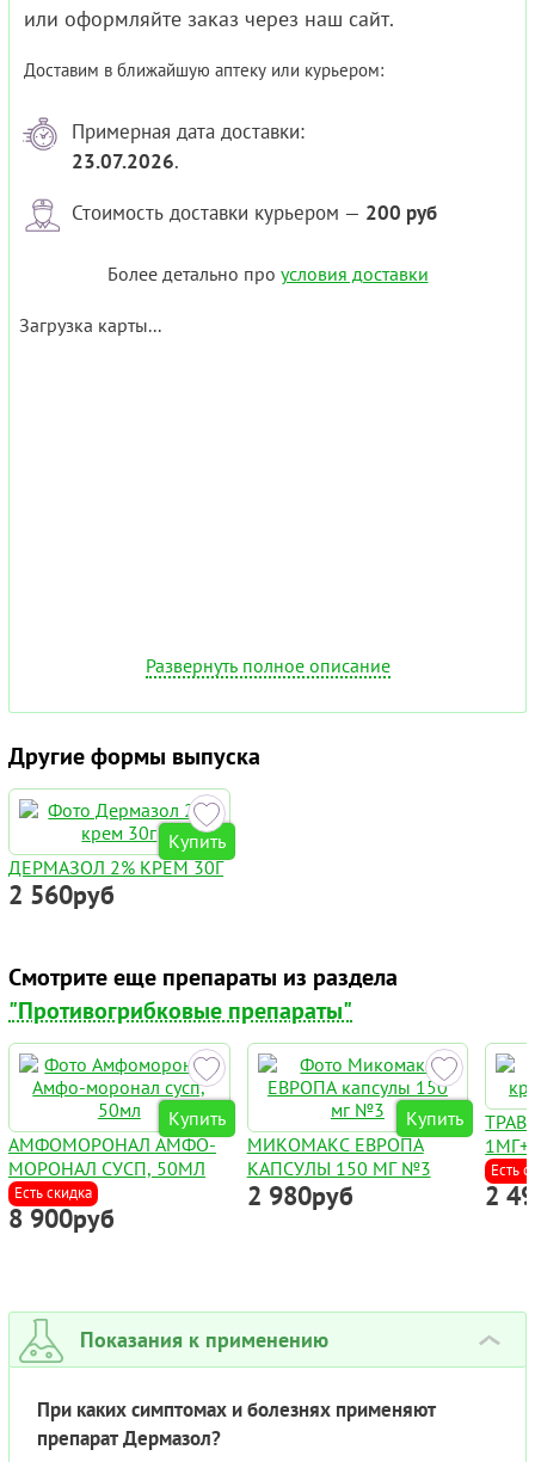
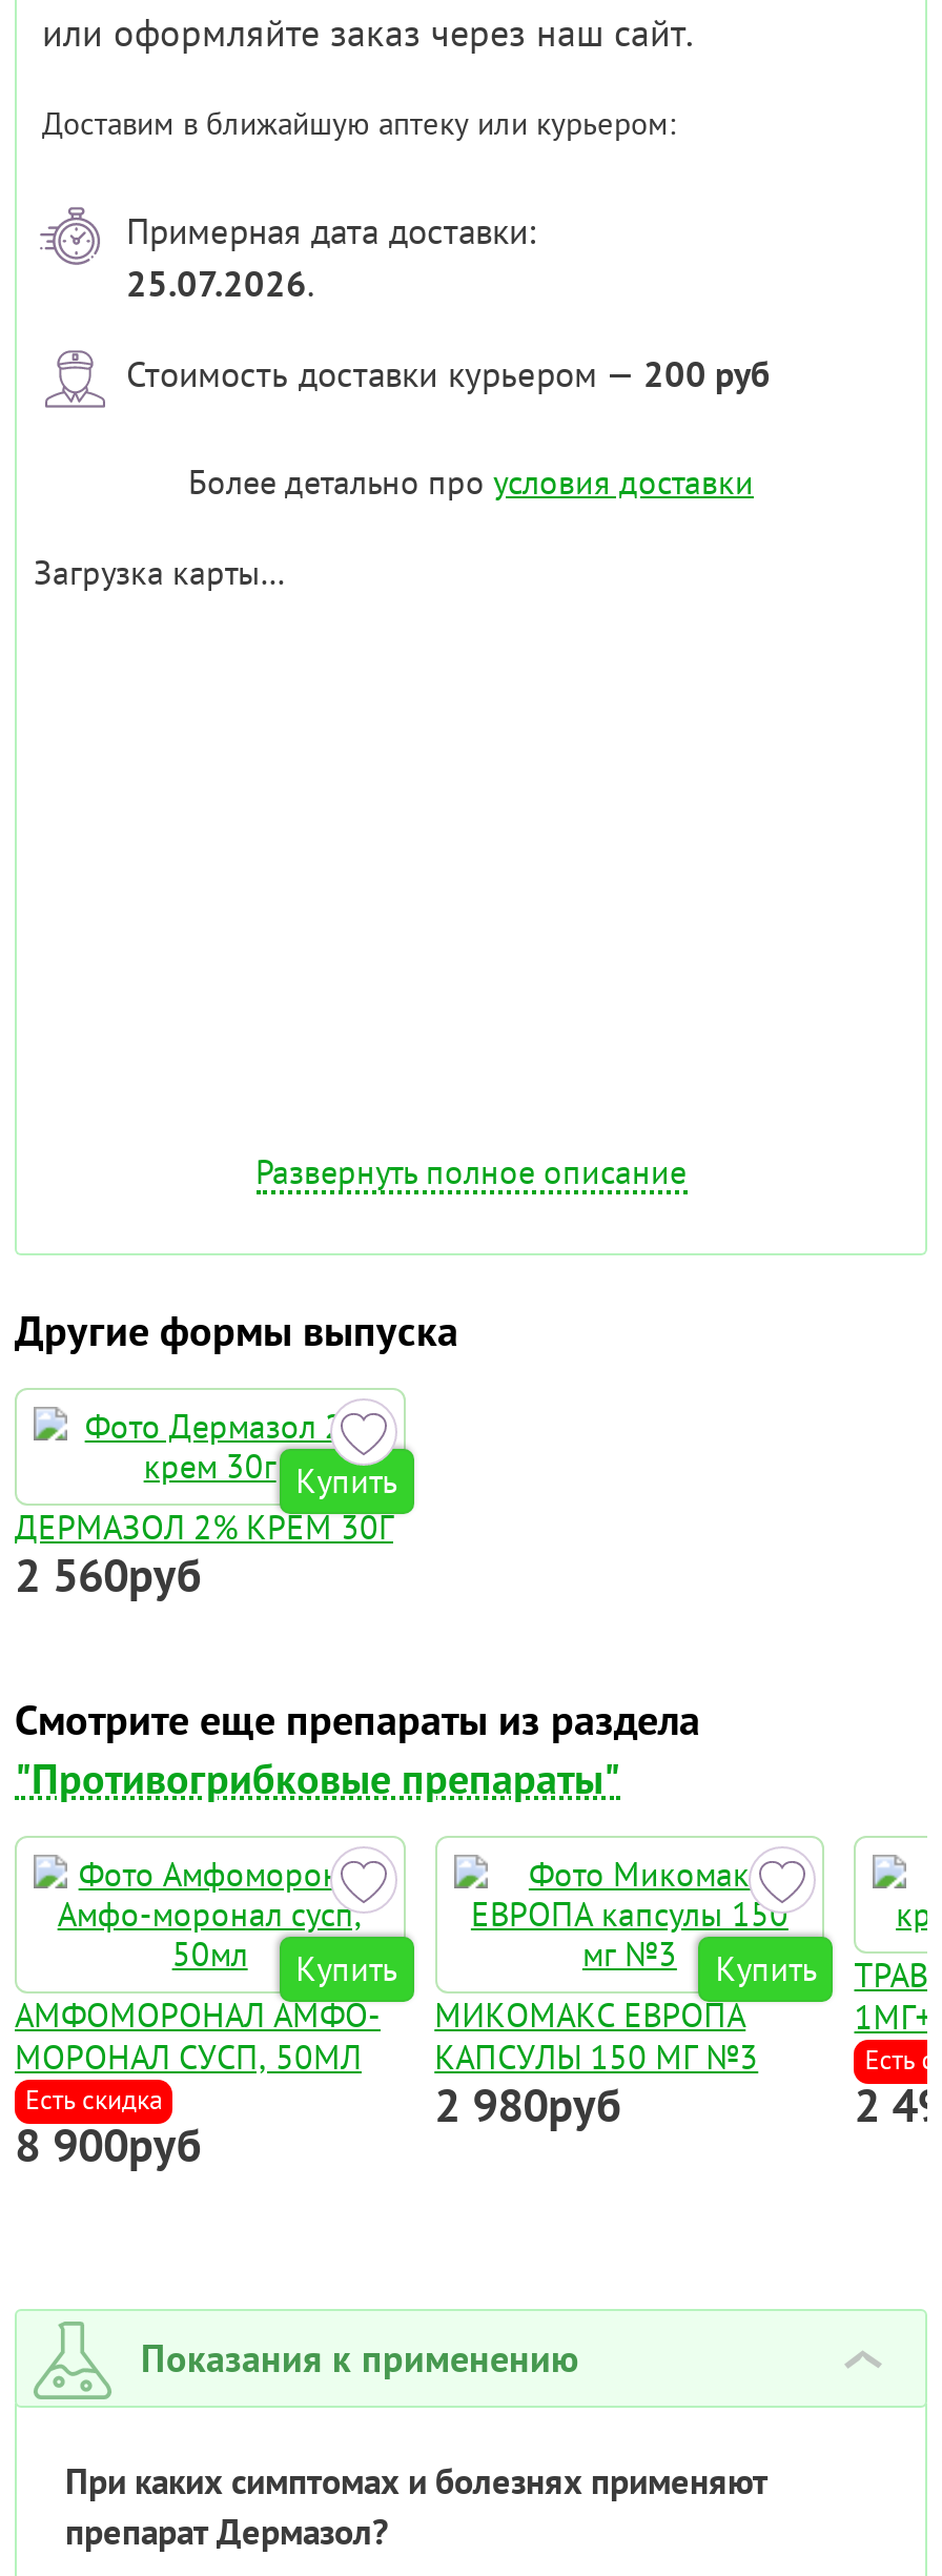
[72,148,179,175] 23.07.2026. -> [126,261,315,307] 25.07.2026.

